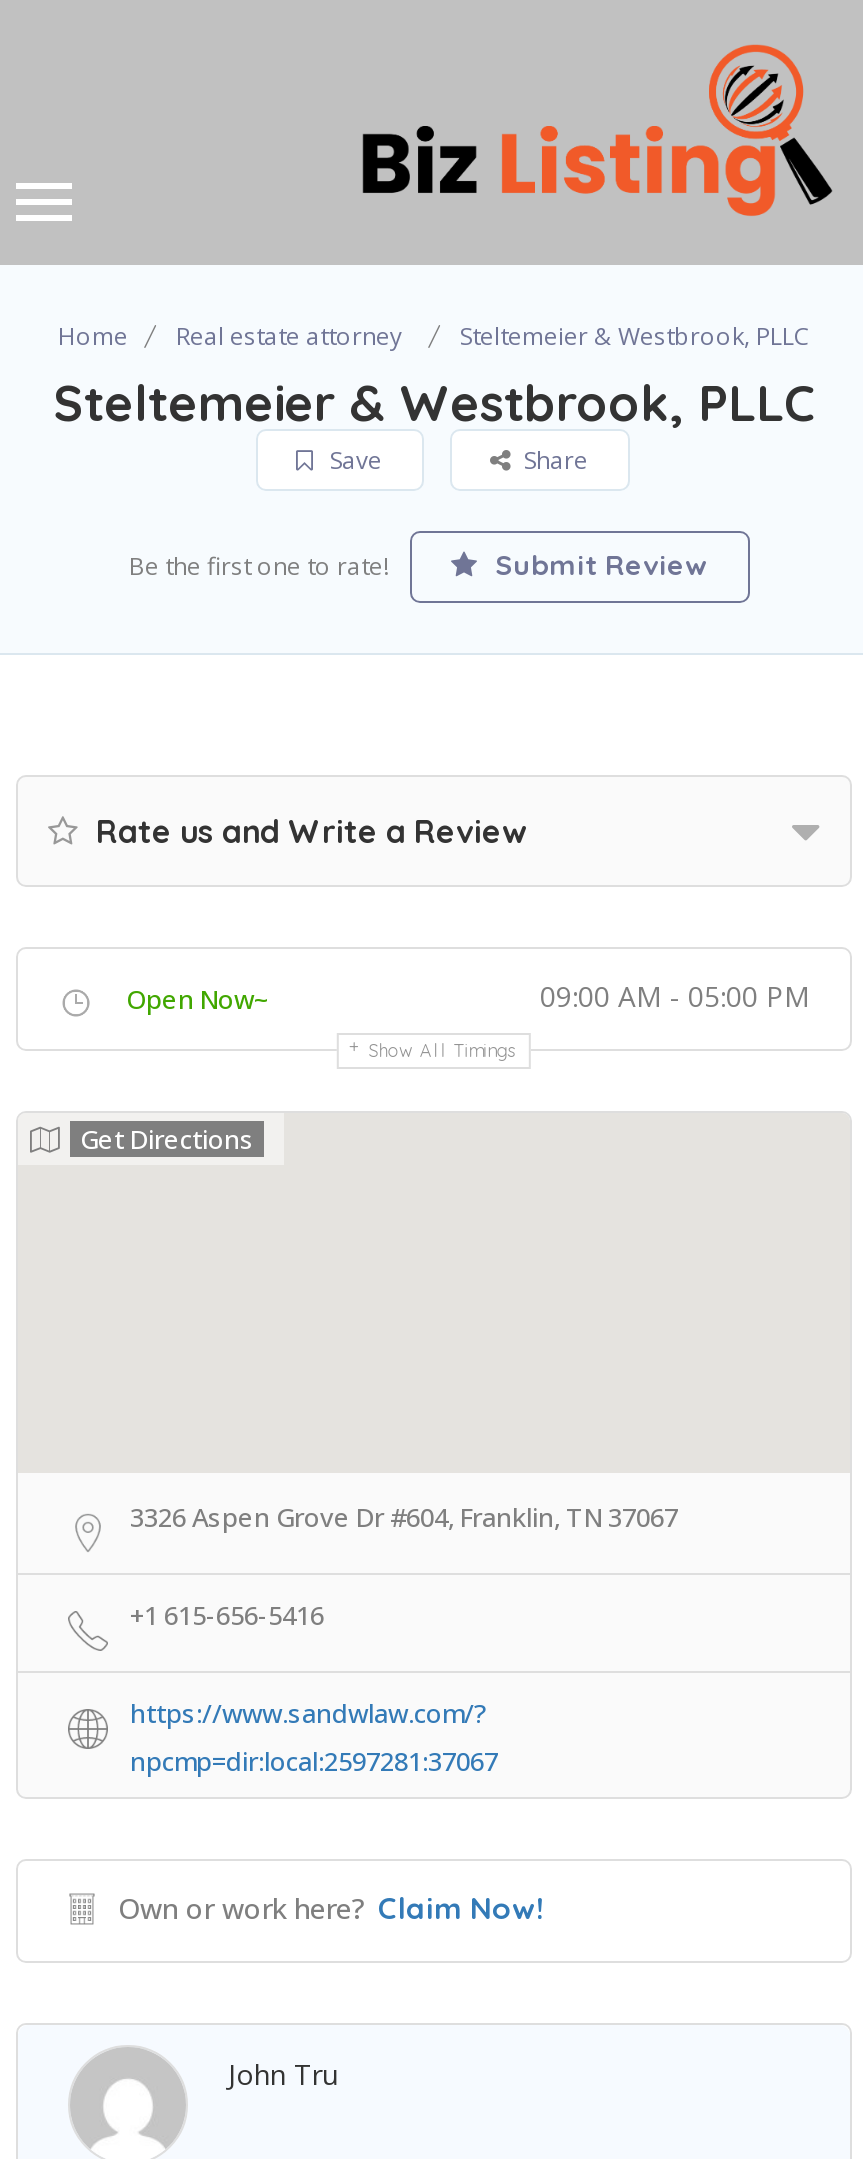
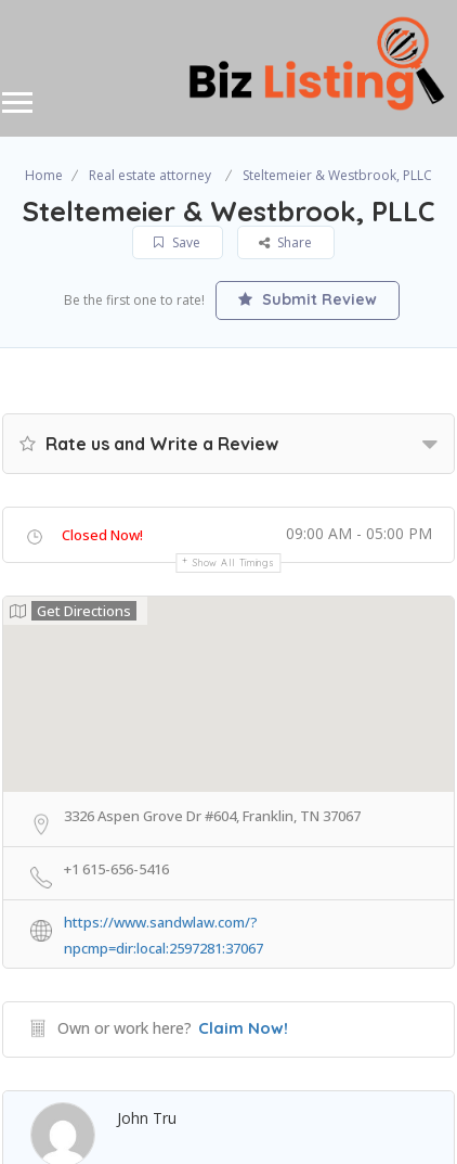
[126,981,270,1017] Open Now~ -> [62,525,143,545] Closed Now!

